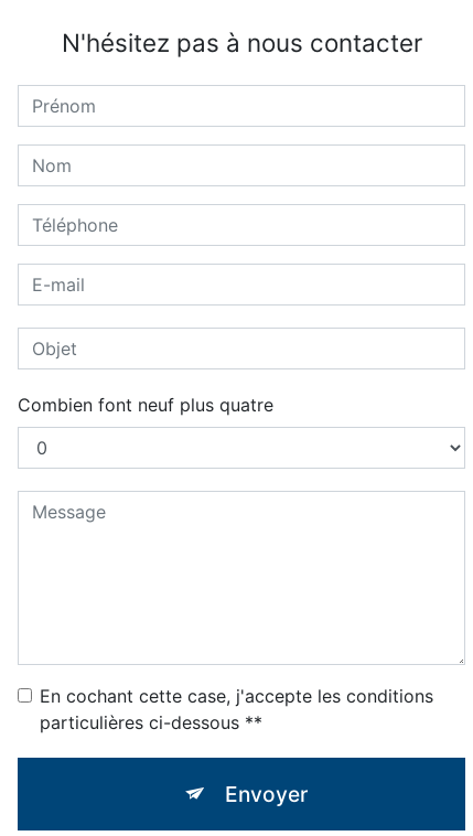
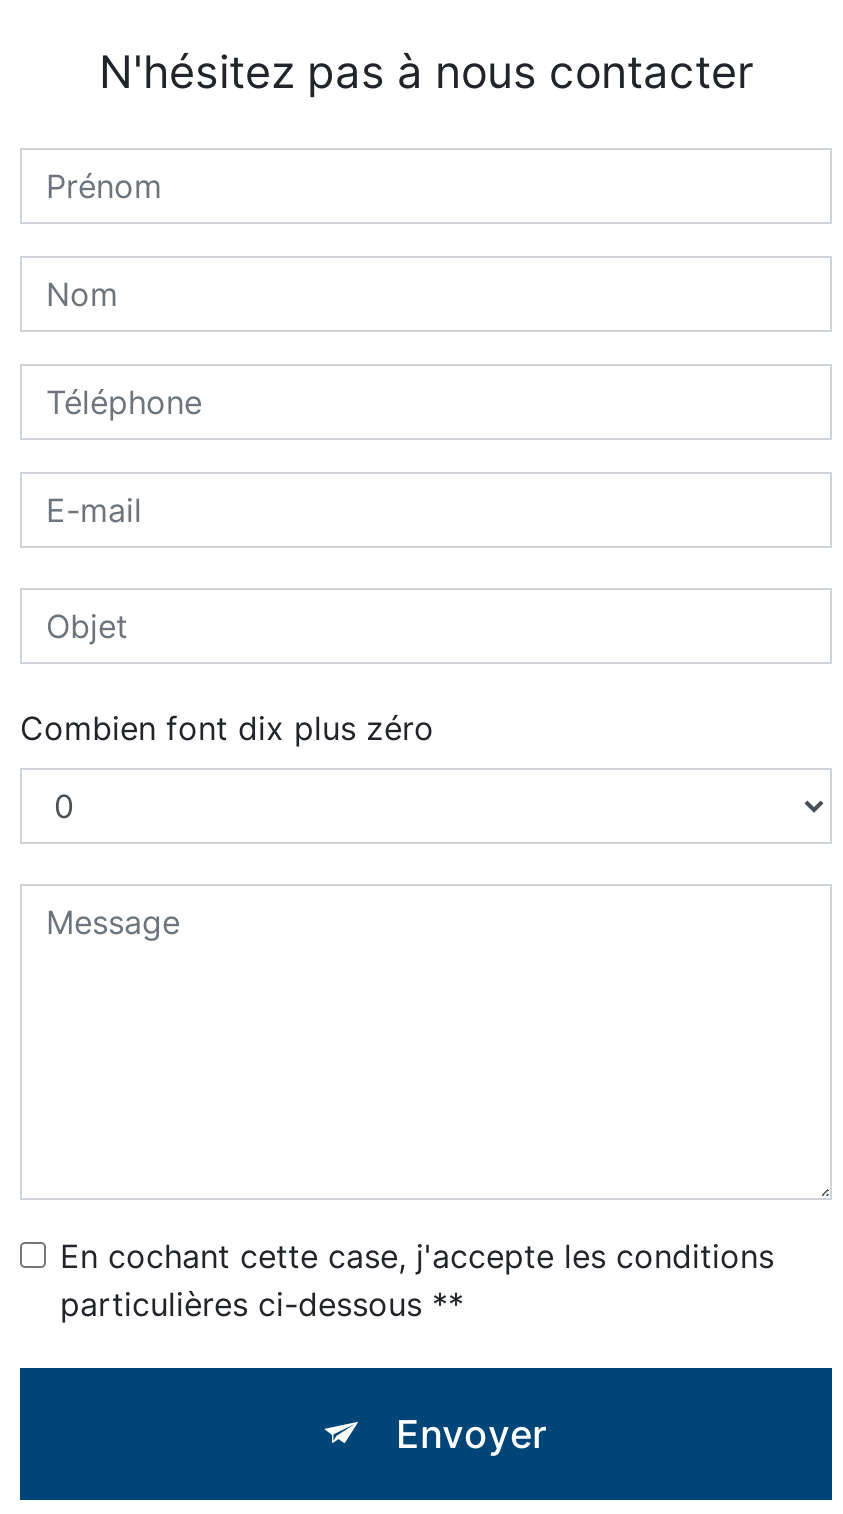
[18,394,273,416] Combien font neuf plus quatre -> [20,709,434,749] Combien font dix plus zéro

